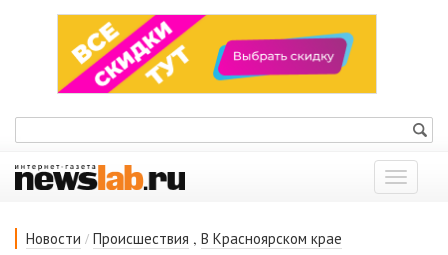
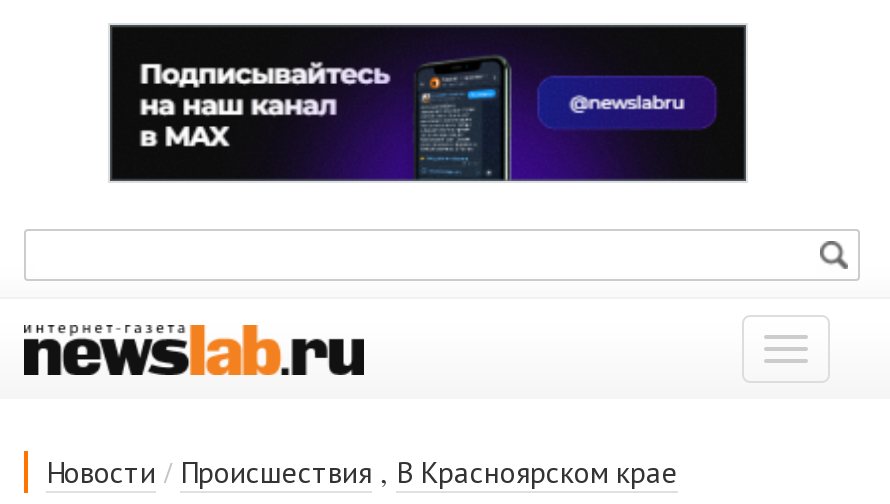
[57,14,377,94] [image] -> [108,23,748,183] [image]

